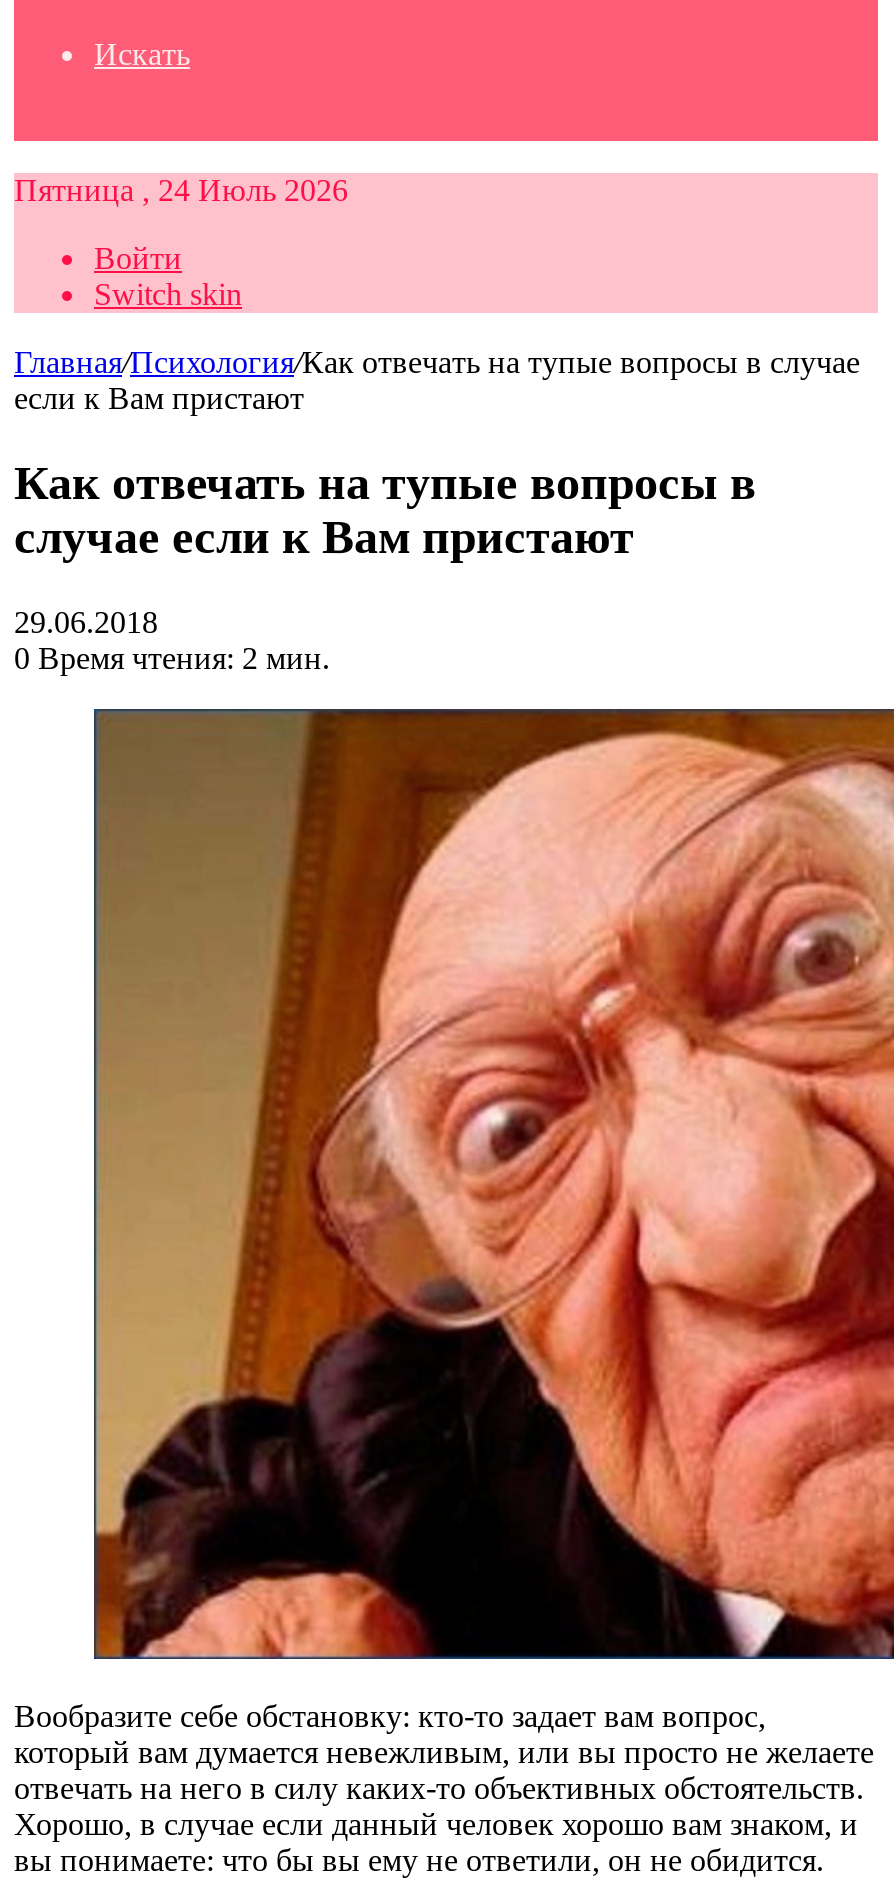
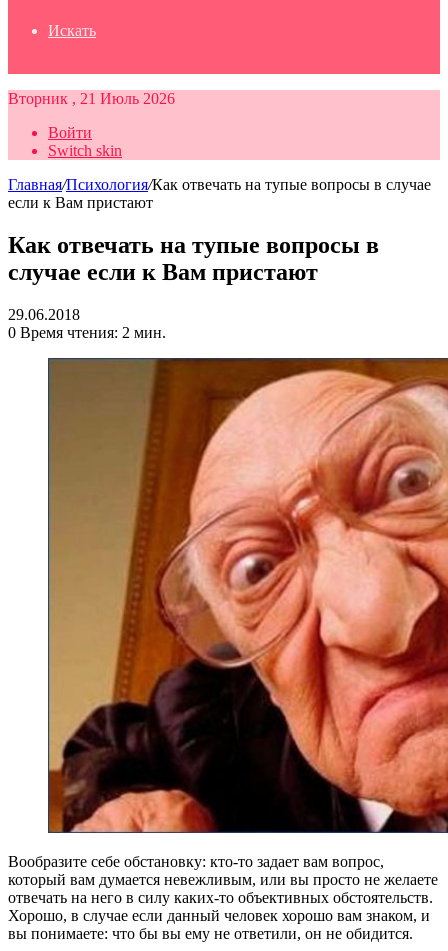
[14,173,348,207] Пятница , 24 Июль 2026 -> [8,90,175,107] Вторник , 21 Июль 2026

